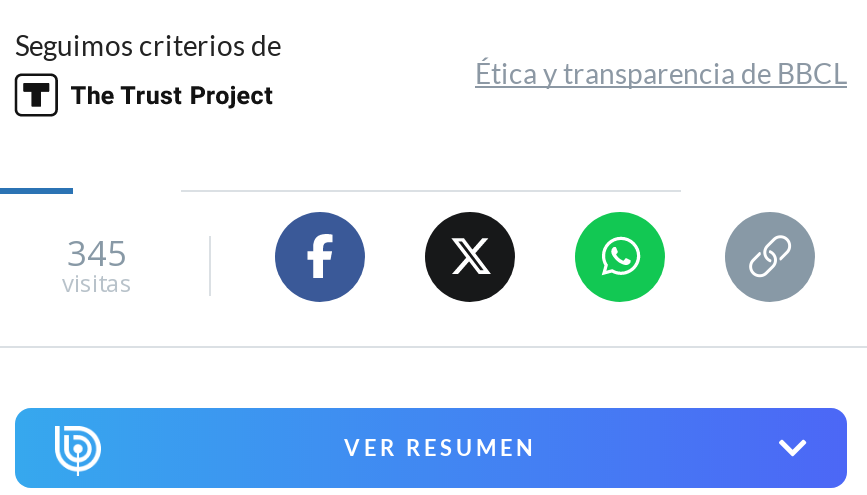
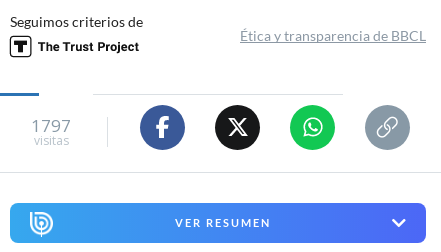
[67,230,127,276] 345 -> [31,114,71,137] 1797

